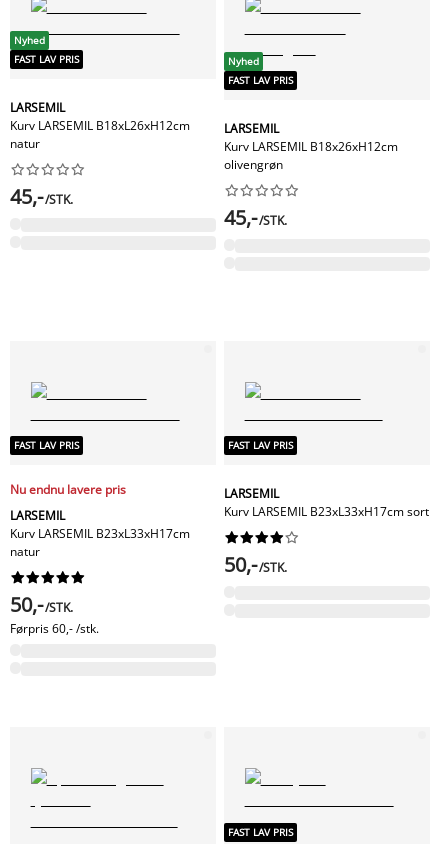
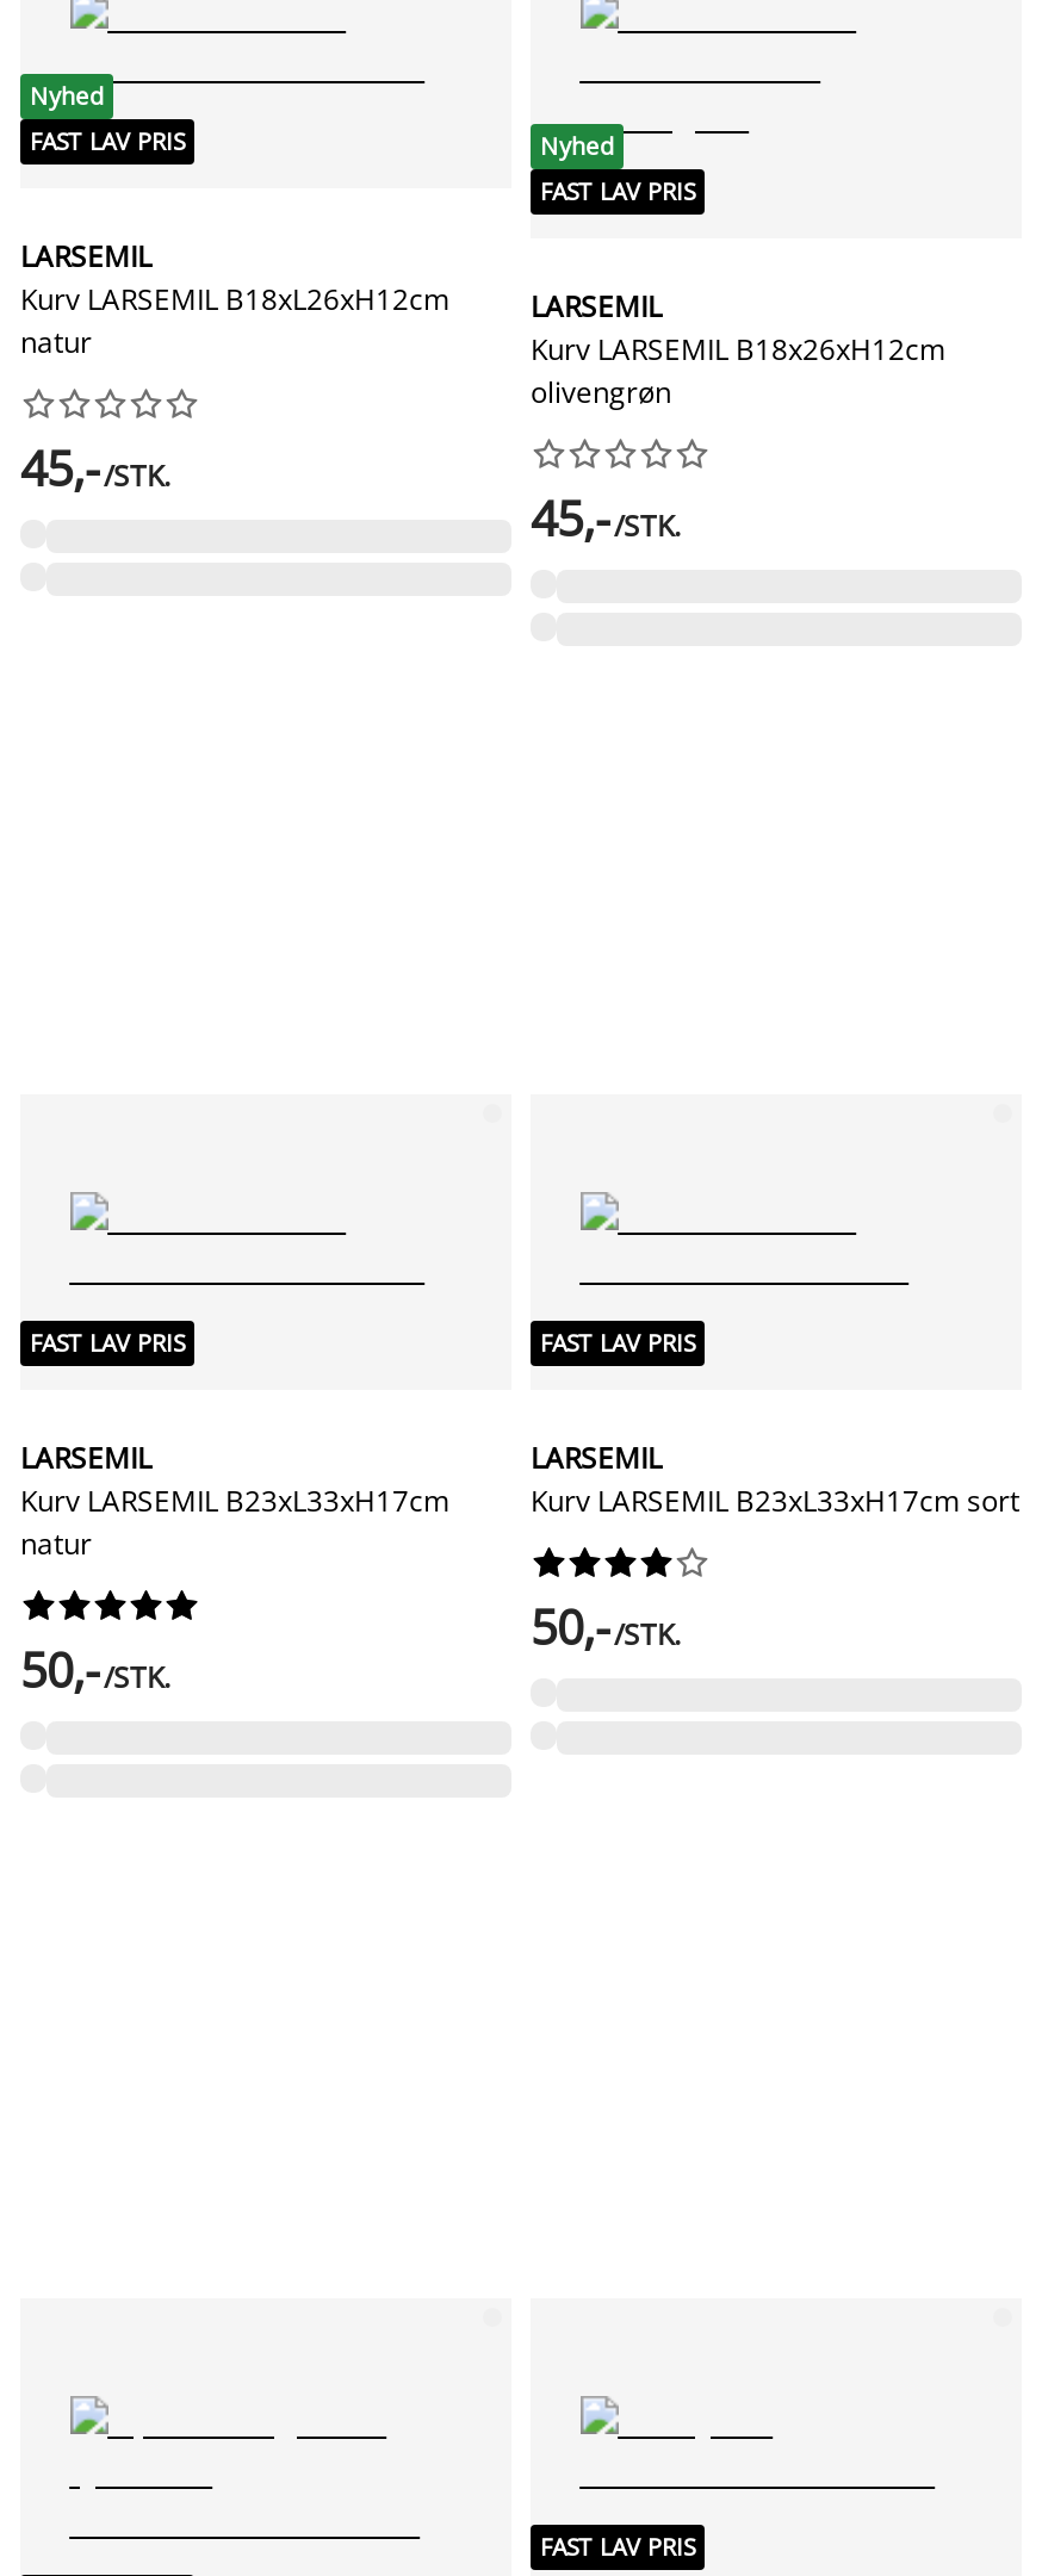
[10,481,126,498] Nu endnu lavere pris -> none
[10,620,99,637] Førpris 60,- /stk. -> none

